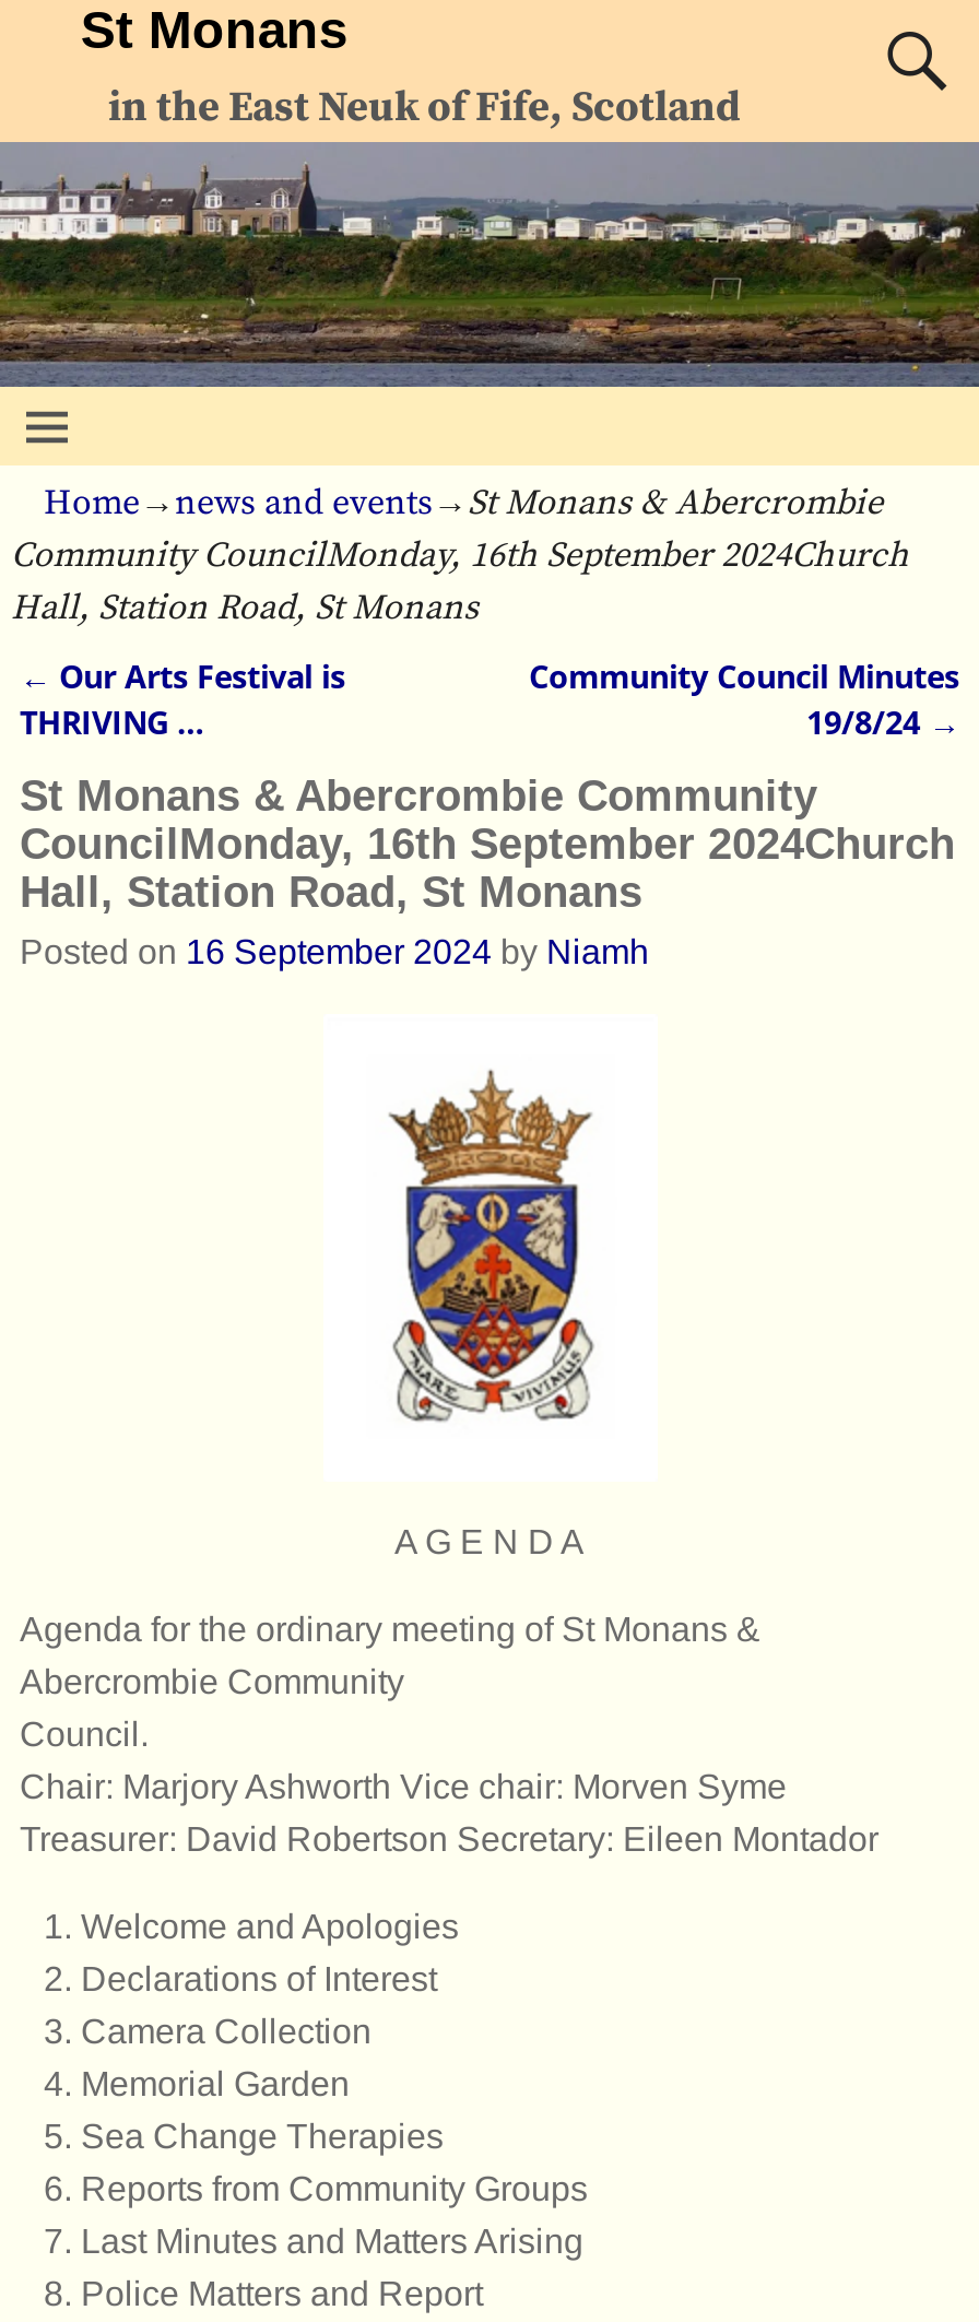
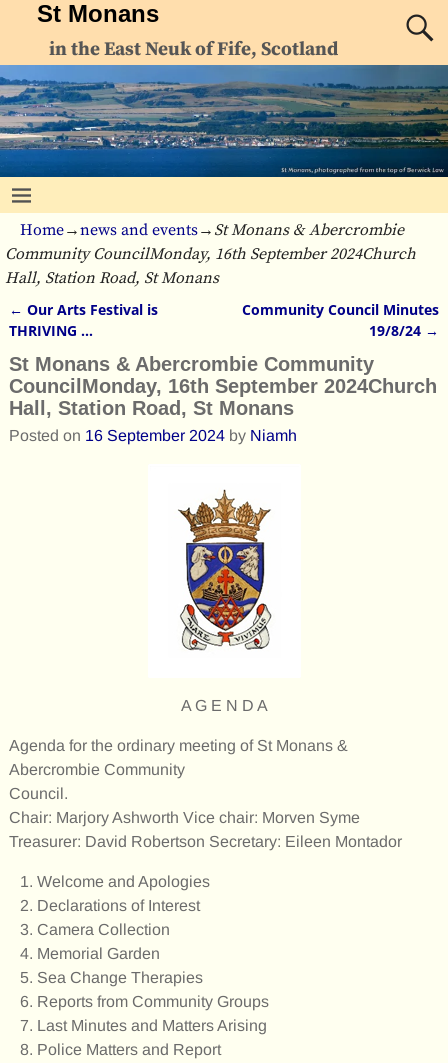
[7,142,972,389] [image] -> [3,65,445,178] [image]

